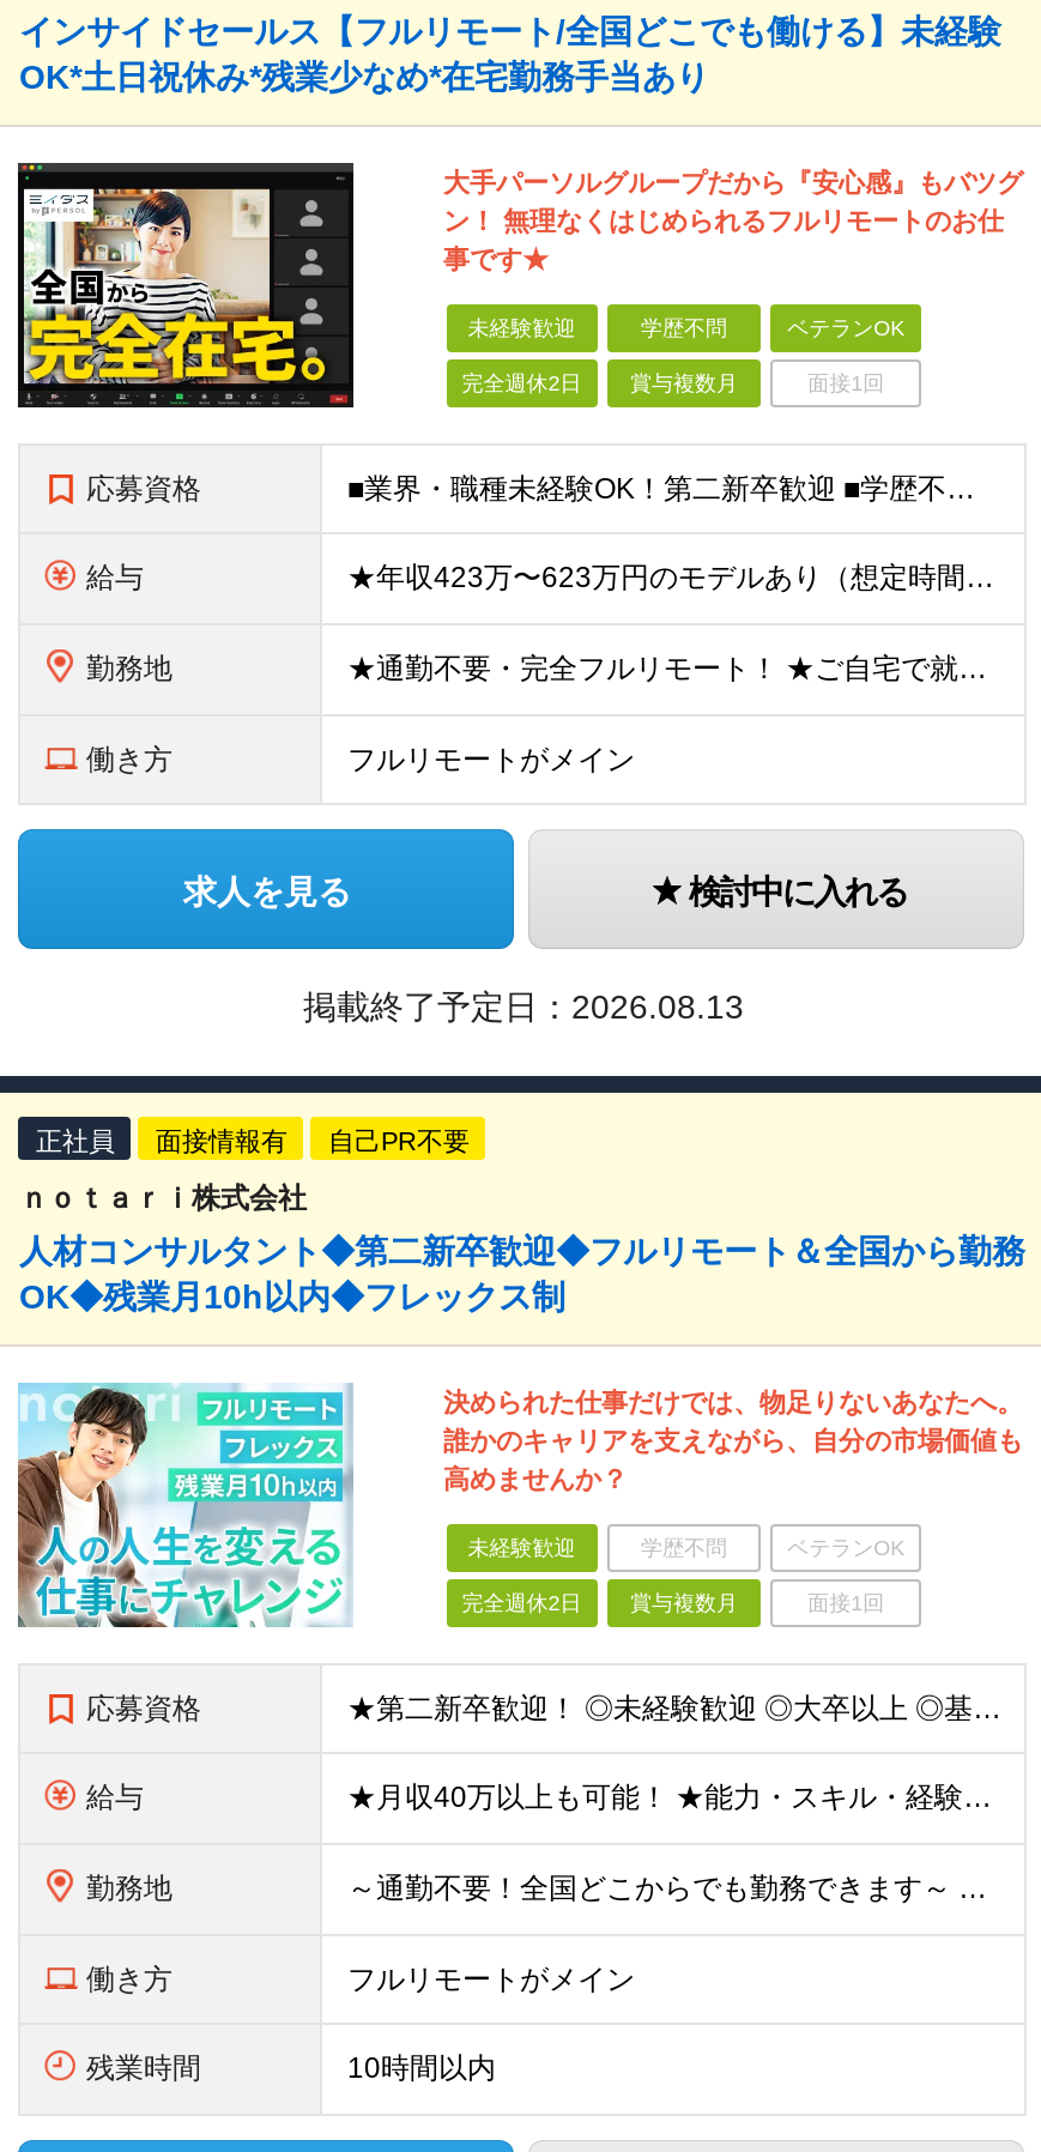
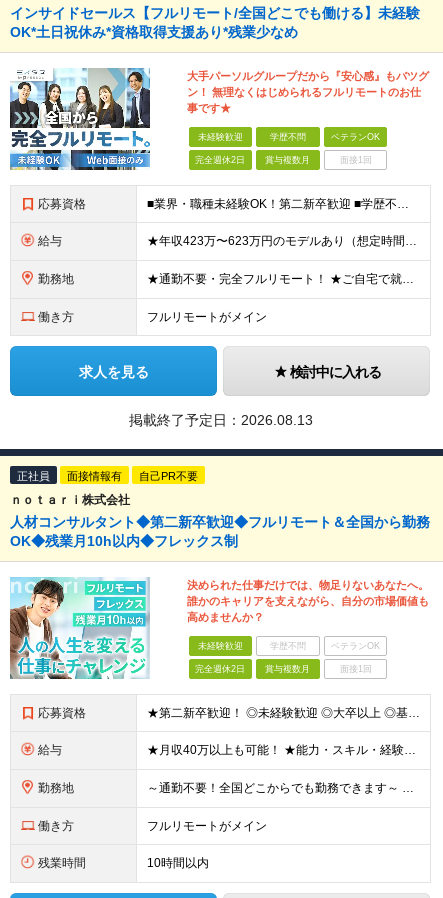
[19,58,709,96] OK*土日祝休み*残業少なめ*在宅勤務手当あり -> [10,24,298,40] OK*土日祝休み*資格取得支援あり*残業少なめ
[16,161,356,410] [image] -> [9,67,151,171] [image]

